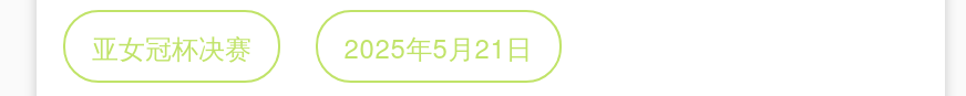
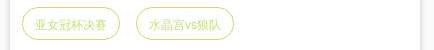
[344,26,532,64] 2025年5月21日 -> [149,14,221,31] 水晶宫vs狼队

